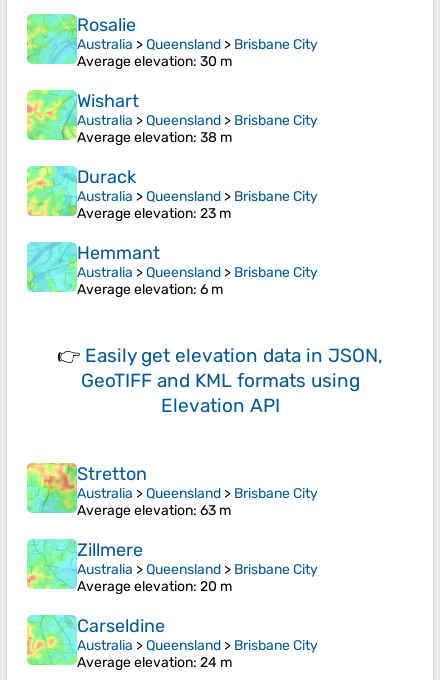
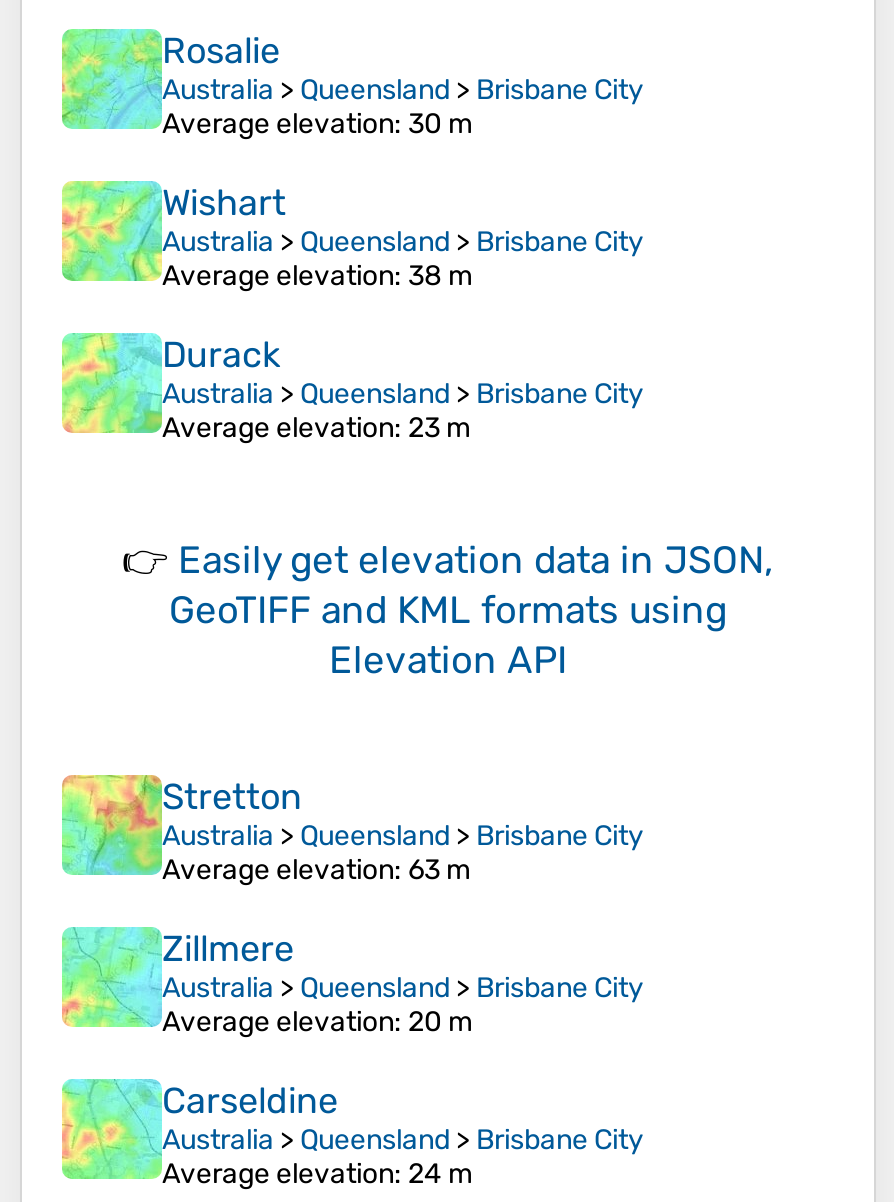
[26,241,318,298] [image] | Hemmant | Australia > Queensland > Brisbane City | Average elevation: 6 m -> none

